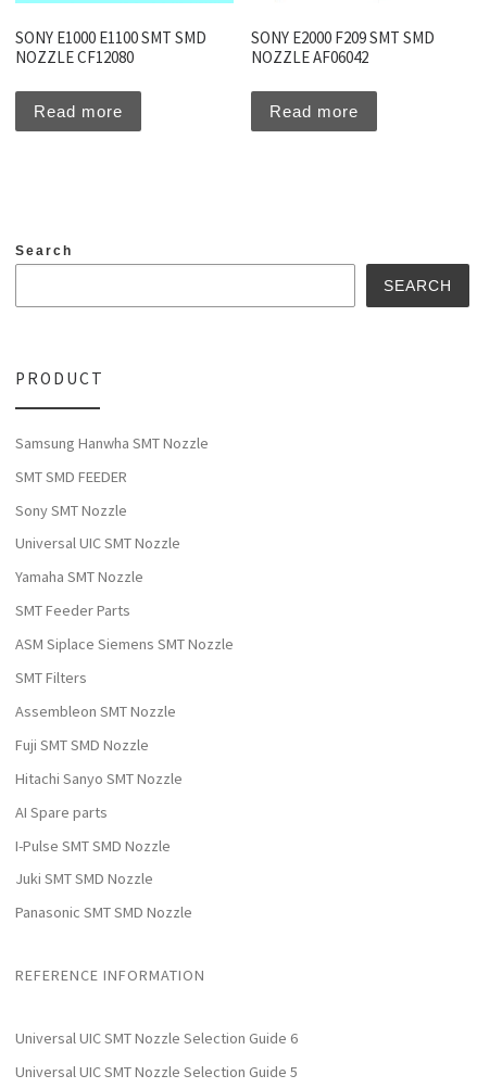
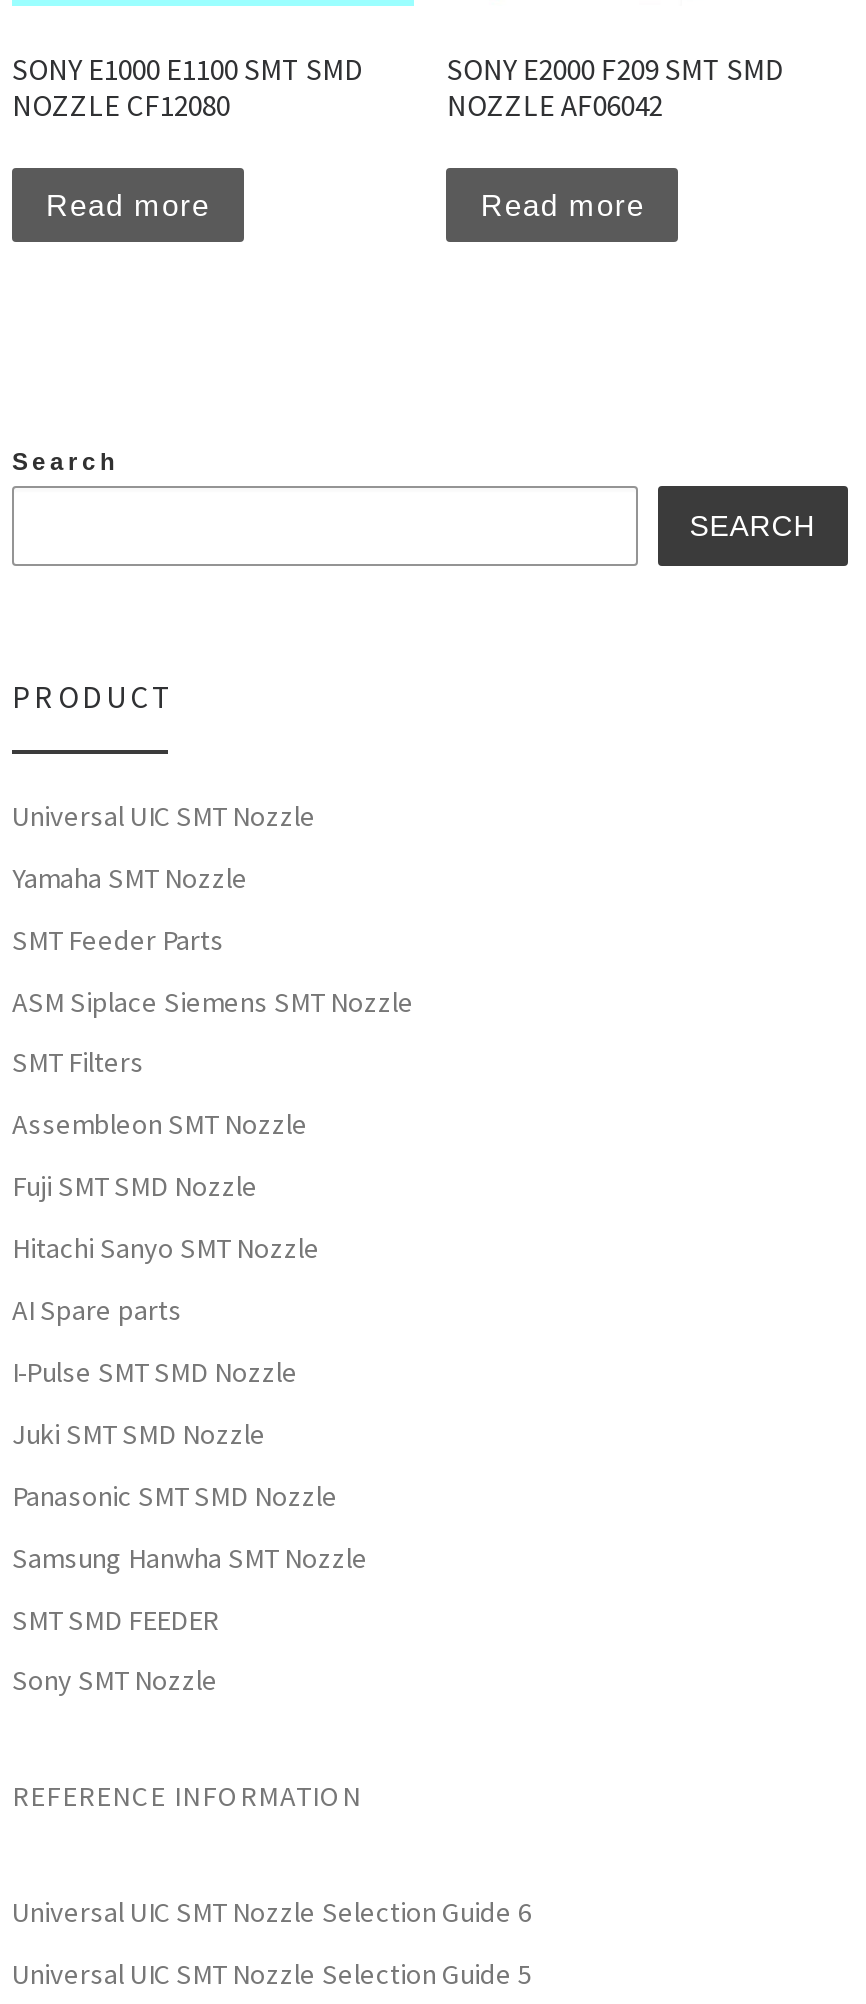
moved [15,433,209,520] -> [12,1539,368,1699]: Samsung Hanwha SMT Nozzle | SMT SMD FEEDER | Sony SMT Nozzle
moved [15,534,234,922] -> [12,798,414,1514]: Universal UIC SMT Nozzle | Yamaha SMT Nozzle | SMT Feeder Parts | ... | Juki SMT SMD Nozzle | Panasonic SMT SMD Nozzle

